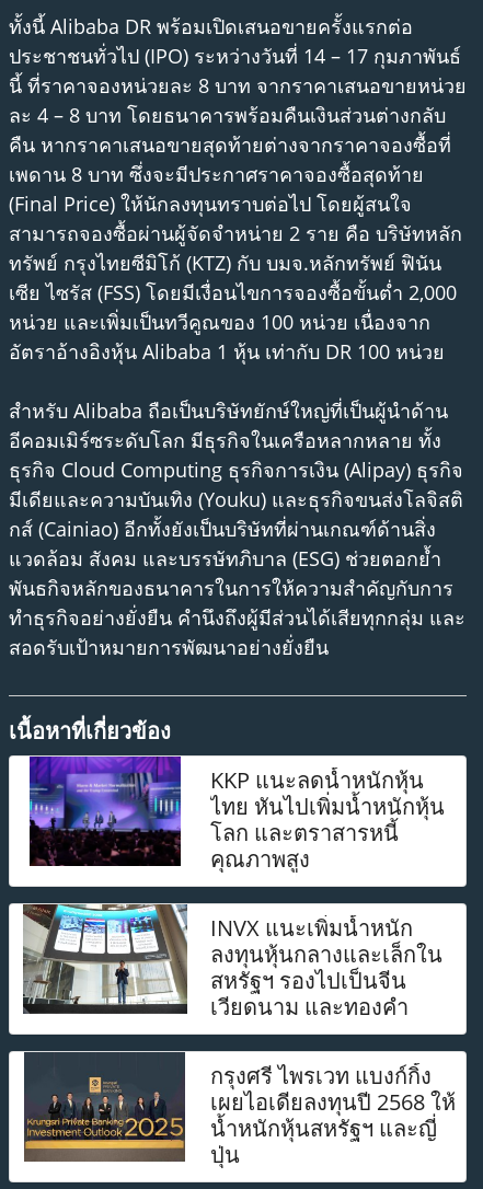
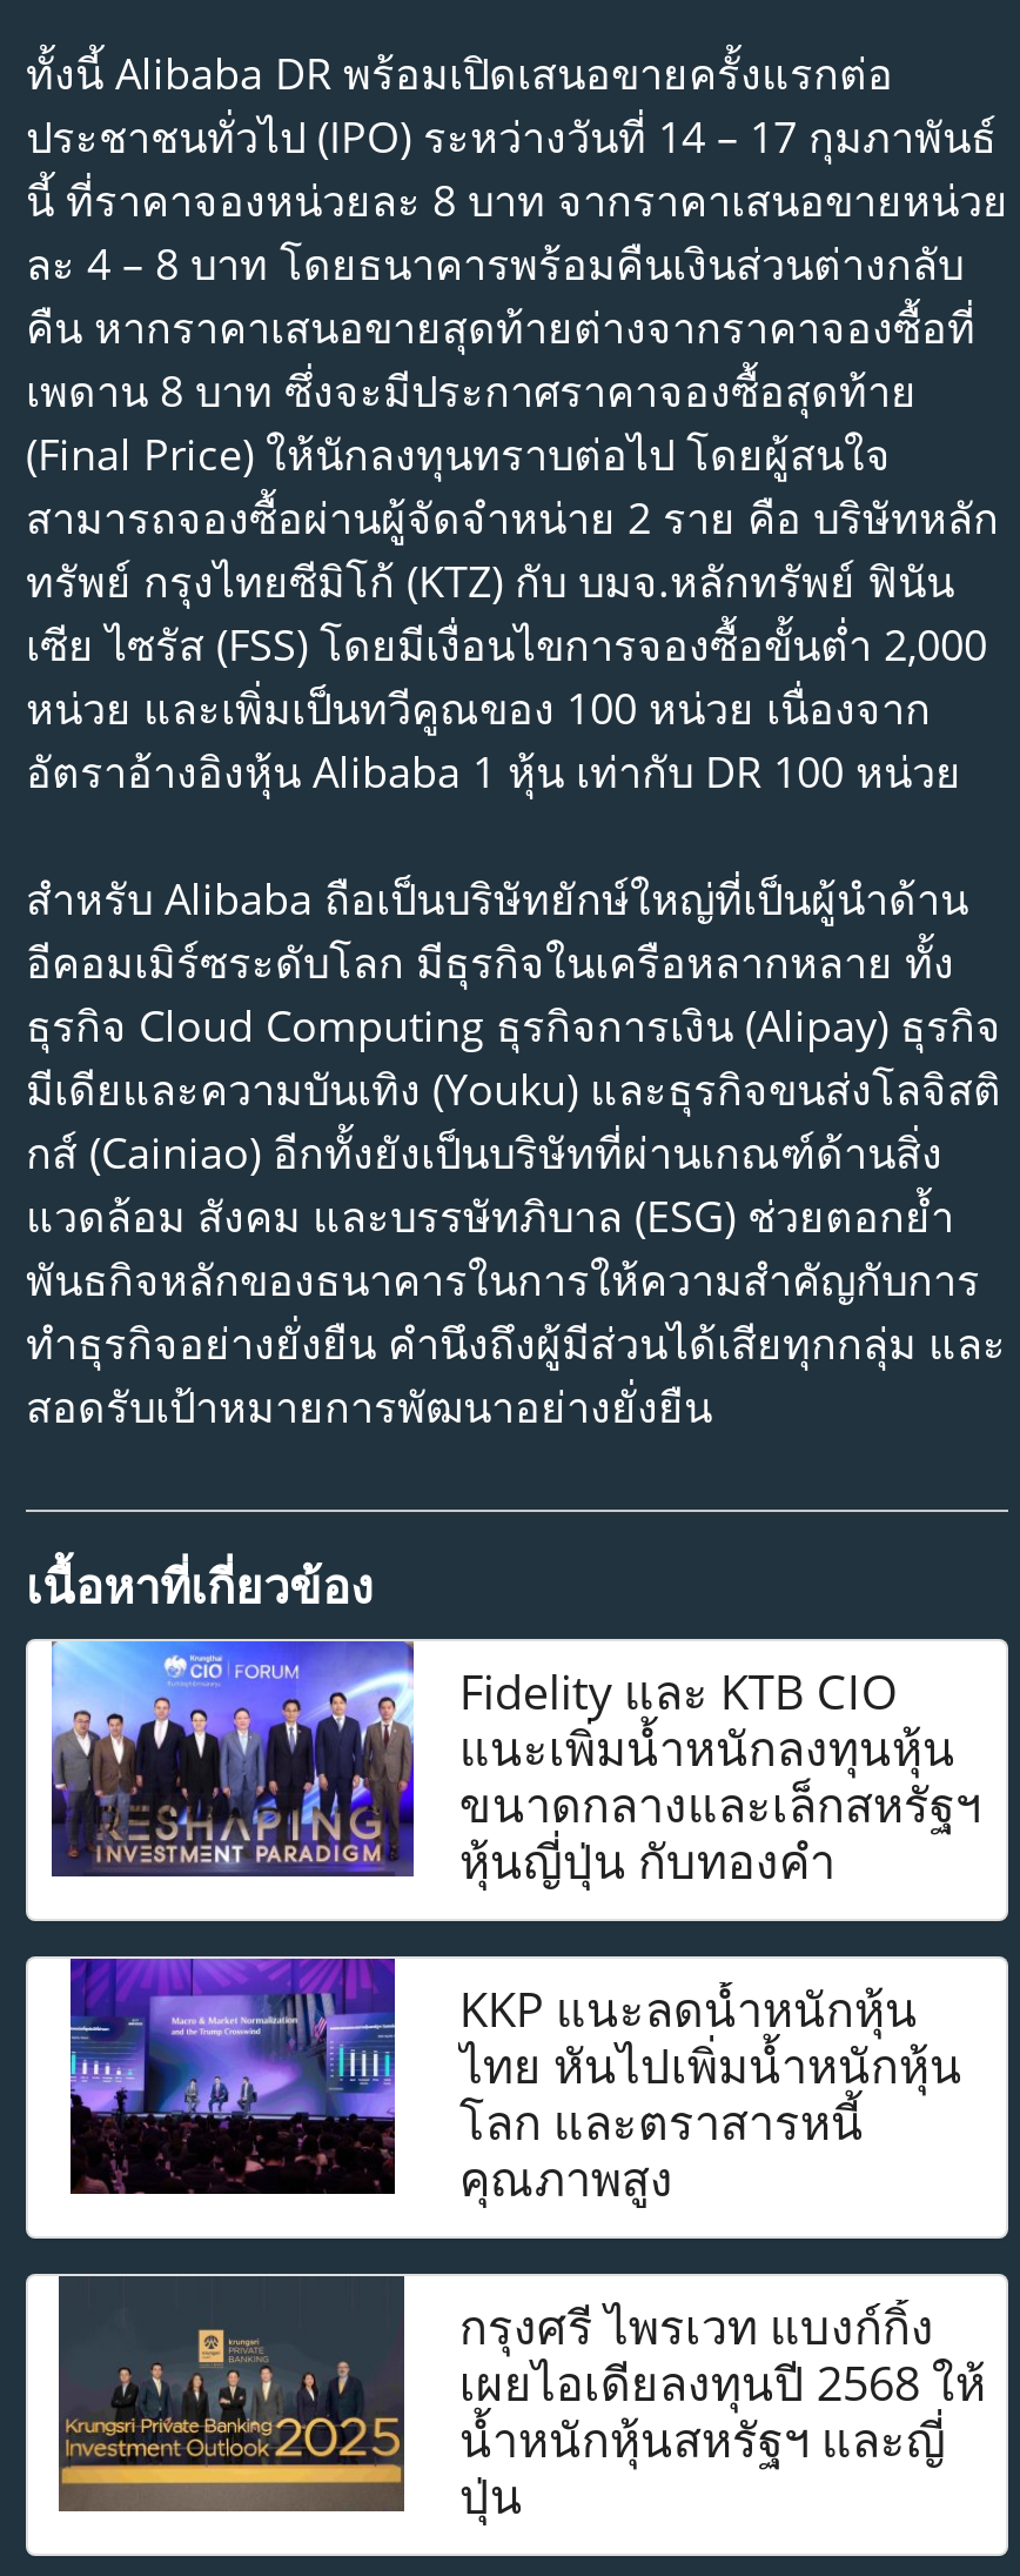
none -> [49,1639,981,1894] [image] | Fidelity และ KTB CIO | แนะเพิ่มน้ำหนักลงทุนหุ้น | ขนาดกลางและเล็กสหรัฐฯ | หุ้นญี่ปุ่น กับทองคำ
moved [27,754,445,874] -> [66,1954,962,2211]: [image] | KKP แนะลดน้ำหนักหุ้น | ไทย หันไปเพิ่มน้ำหนักหุ้น | โลก และตราสารหนี้ | คุณภาพสูง
[23,903,443,1022] [image] | INVX แนะเพิ่มน้ำหนัก | ลงทุนหุ้นกลางและเล็กใน | สหรัฐฯ รองไปเป็นจีน | เวียดนาม และทองคำ -> none

